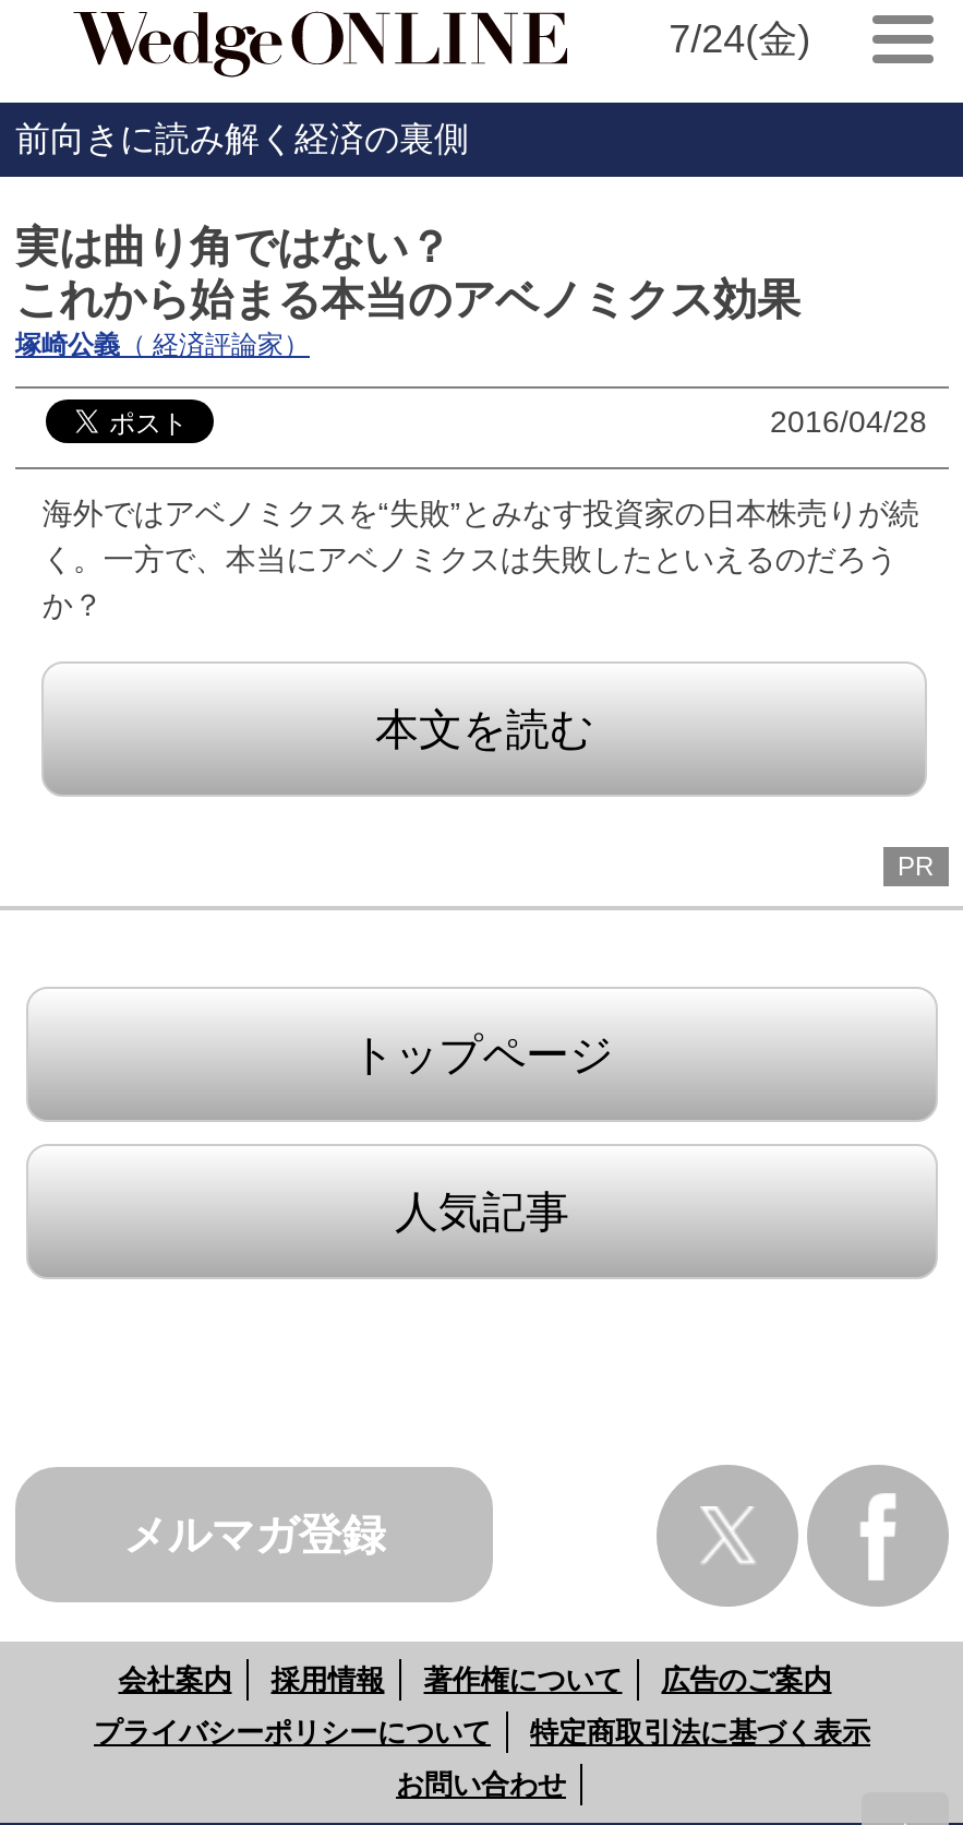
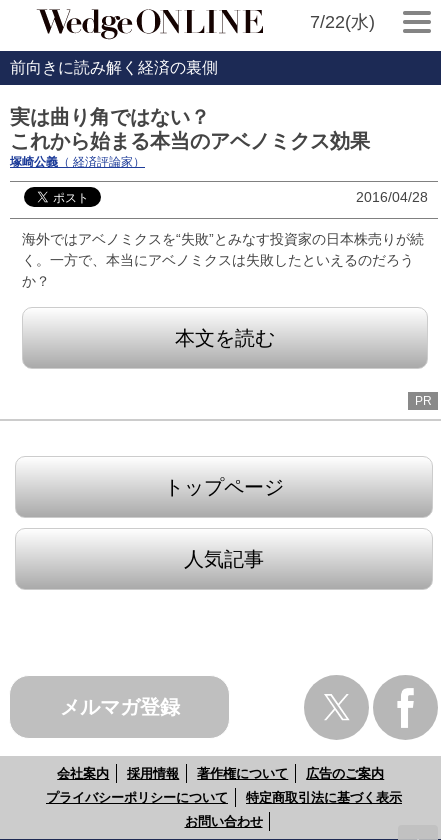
[669,17,811,61] 7/24(金) -> [310,12,375,32] 7/22(水)

